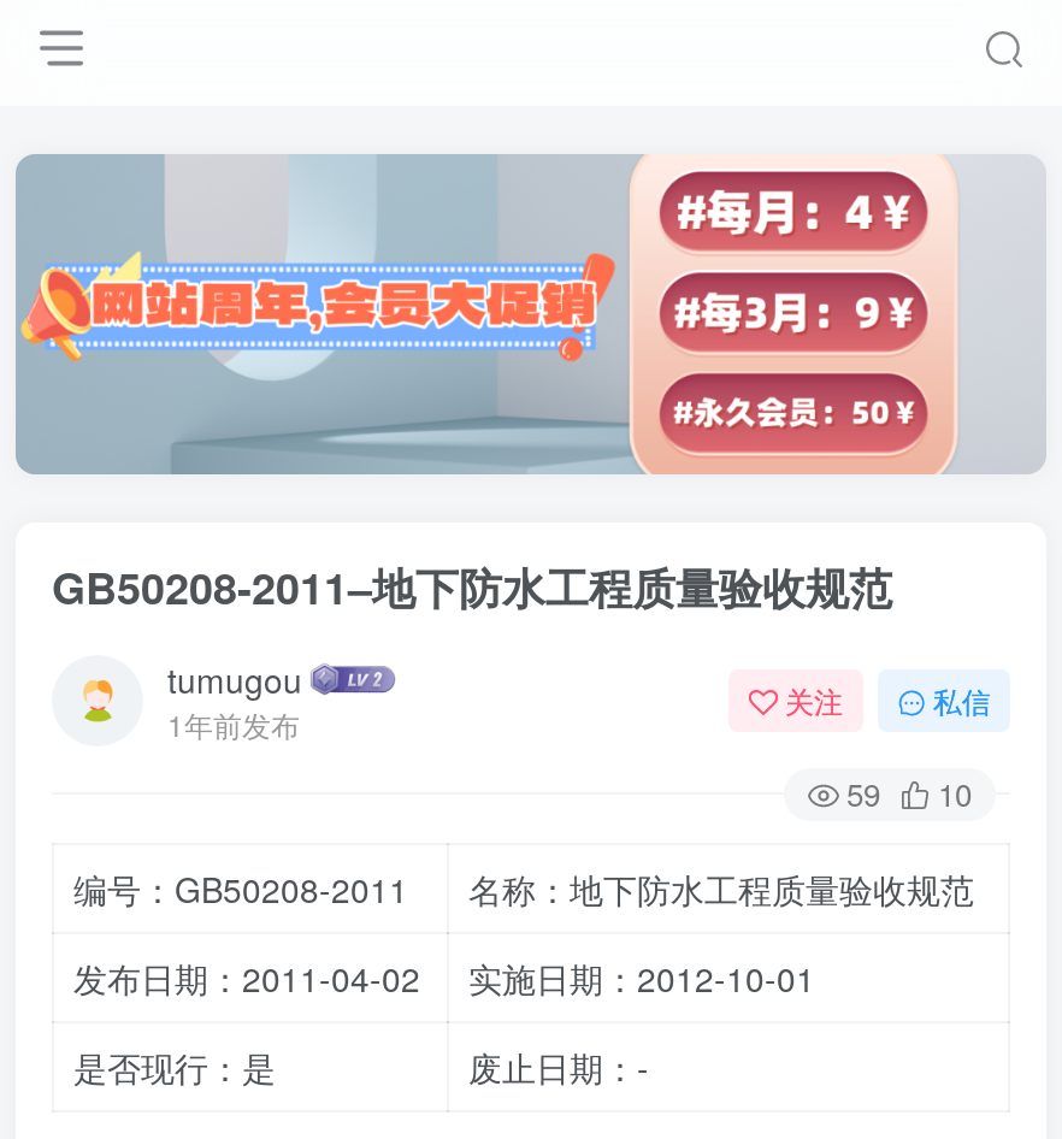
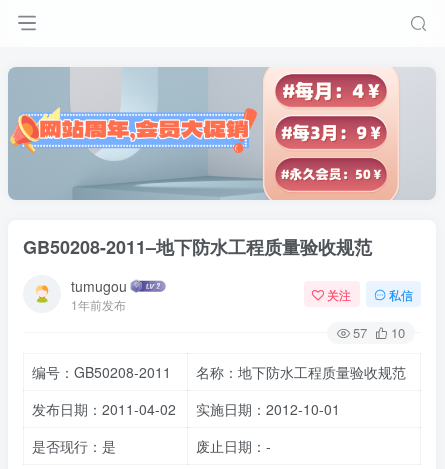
[846,770,972,816] 59 10 -> [353,323,405,342] 57 10

